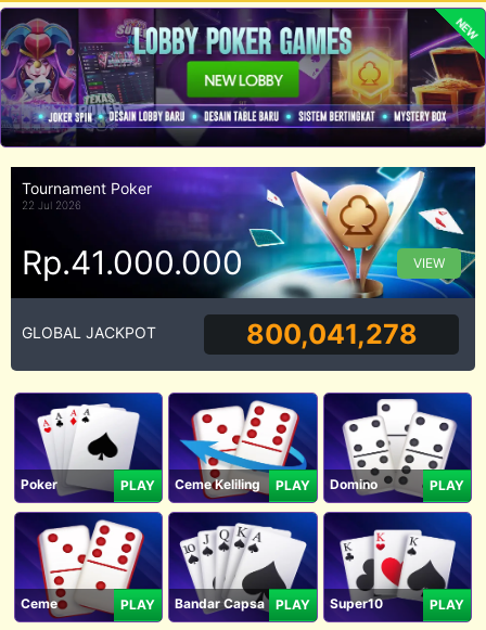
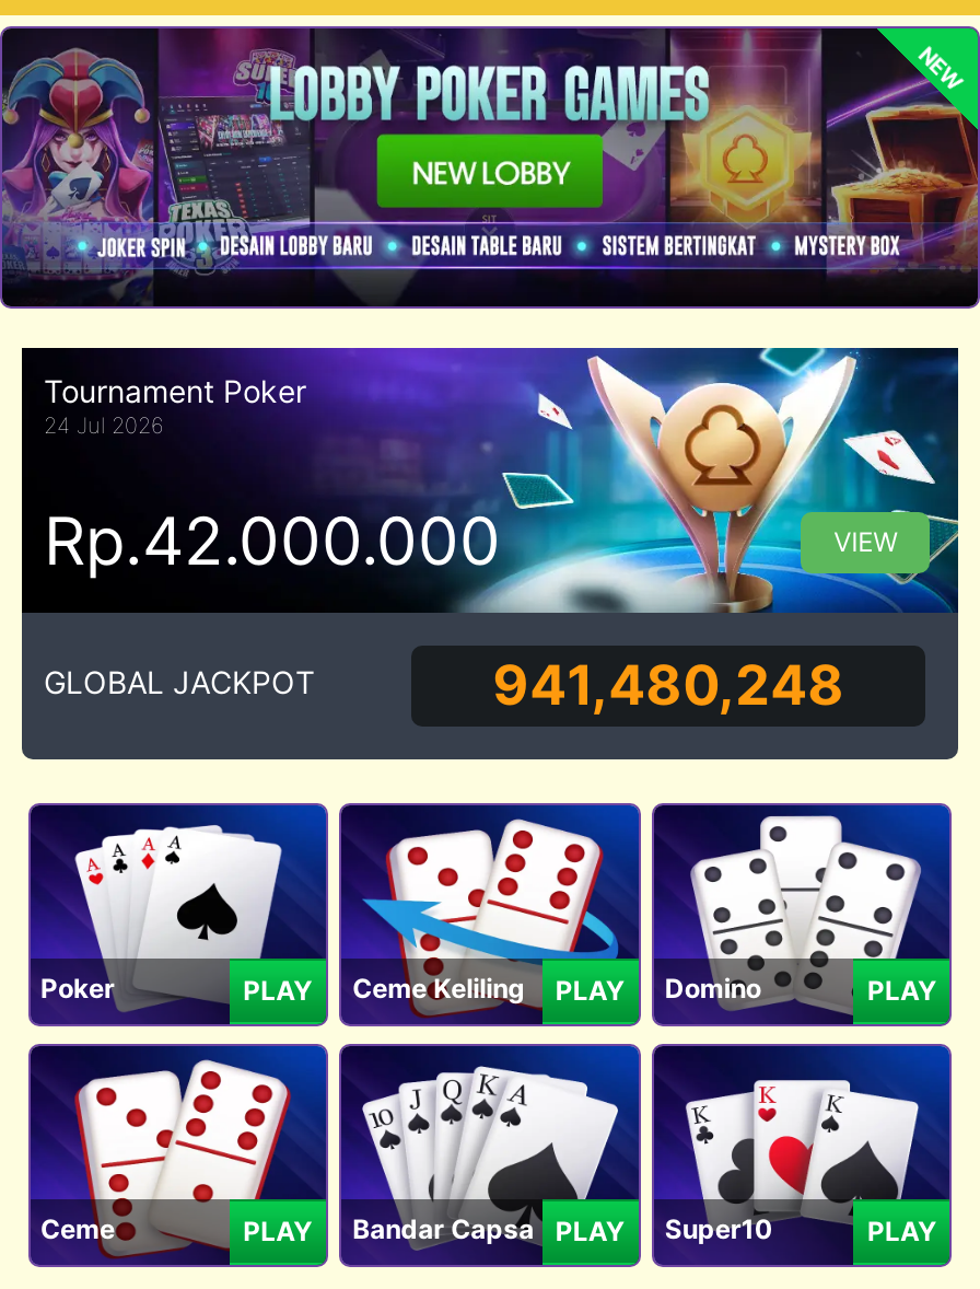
[22,199,81,212] 22 Jul 2026 -> [44,412,164,438] 24 Jul 2026
[22,243,243,282] Rp.41.000.000 -> [44,501,501,580] Rp.42.000.000
[246,318,417,351] 800,041,278 -> [492,653,845,718] 941,480,248

